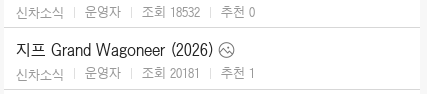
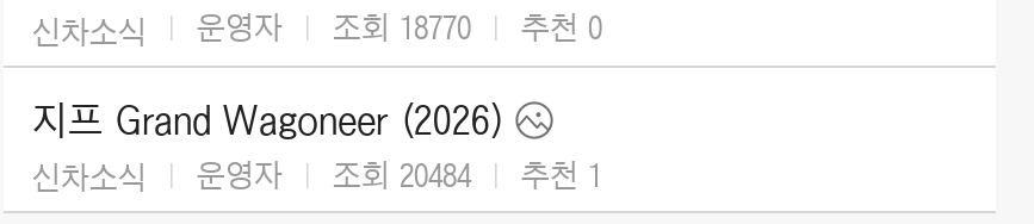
[16,3,255,21] 신차소식 운영자 조회 18532 추천 0 -> [32,7,602,51] 신차소식 운영자 조회 18770 추천 0
[16,64,255,83] 신차소식 운영자 조회 20181 추천 1 -> [32,153,602,197] 신차소식 운영자 조회 20484 추천 1

